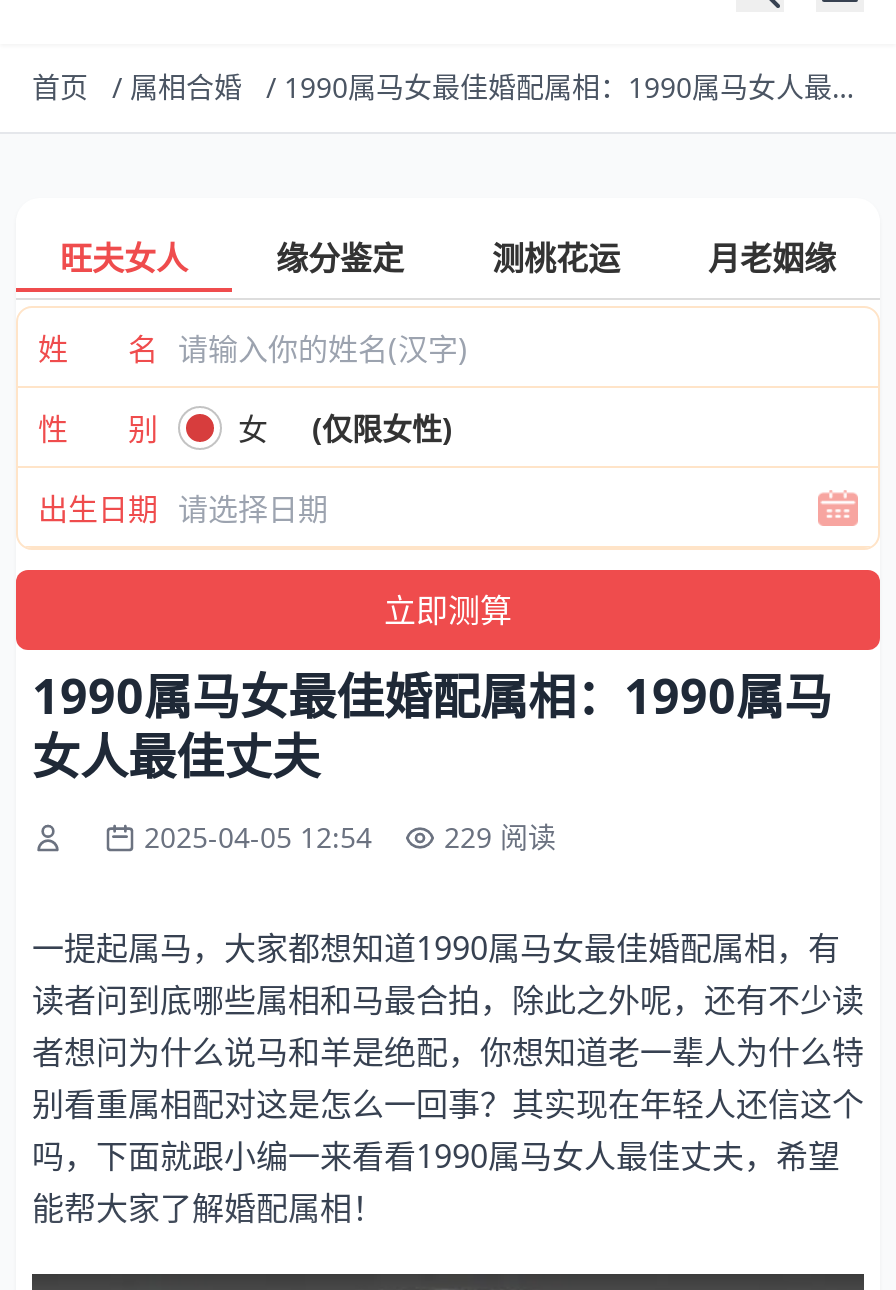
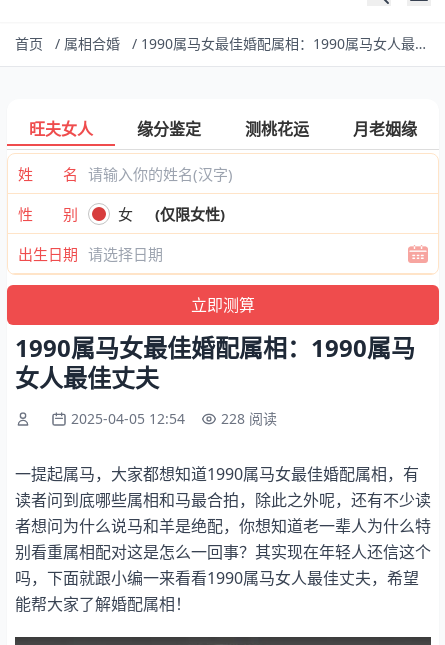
[144,818,556,856] 2025-04-05 12:54 229 阅读 -> [71,409,277,428] 2025-04-05 12:54 228 阅读

